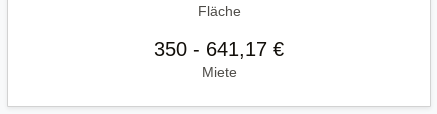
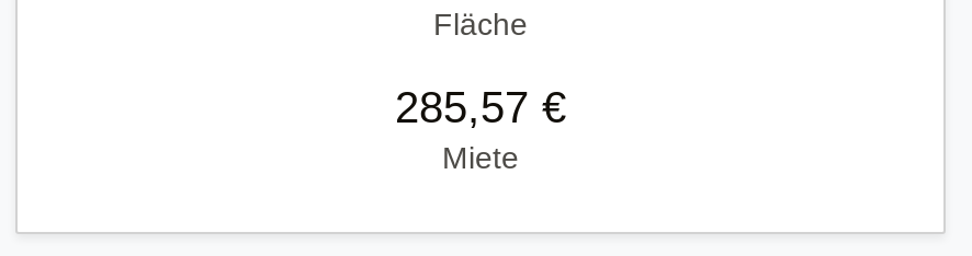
[154,38,284,60] 350 - 641,17 € -> [395,83,566,131] 285,57 €

